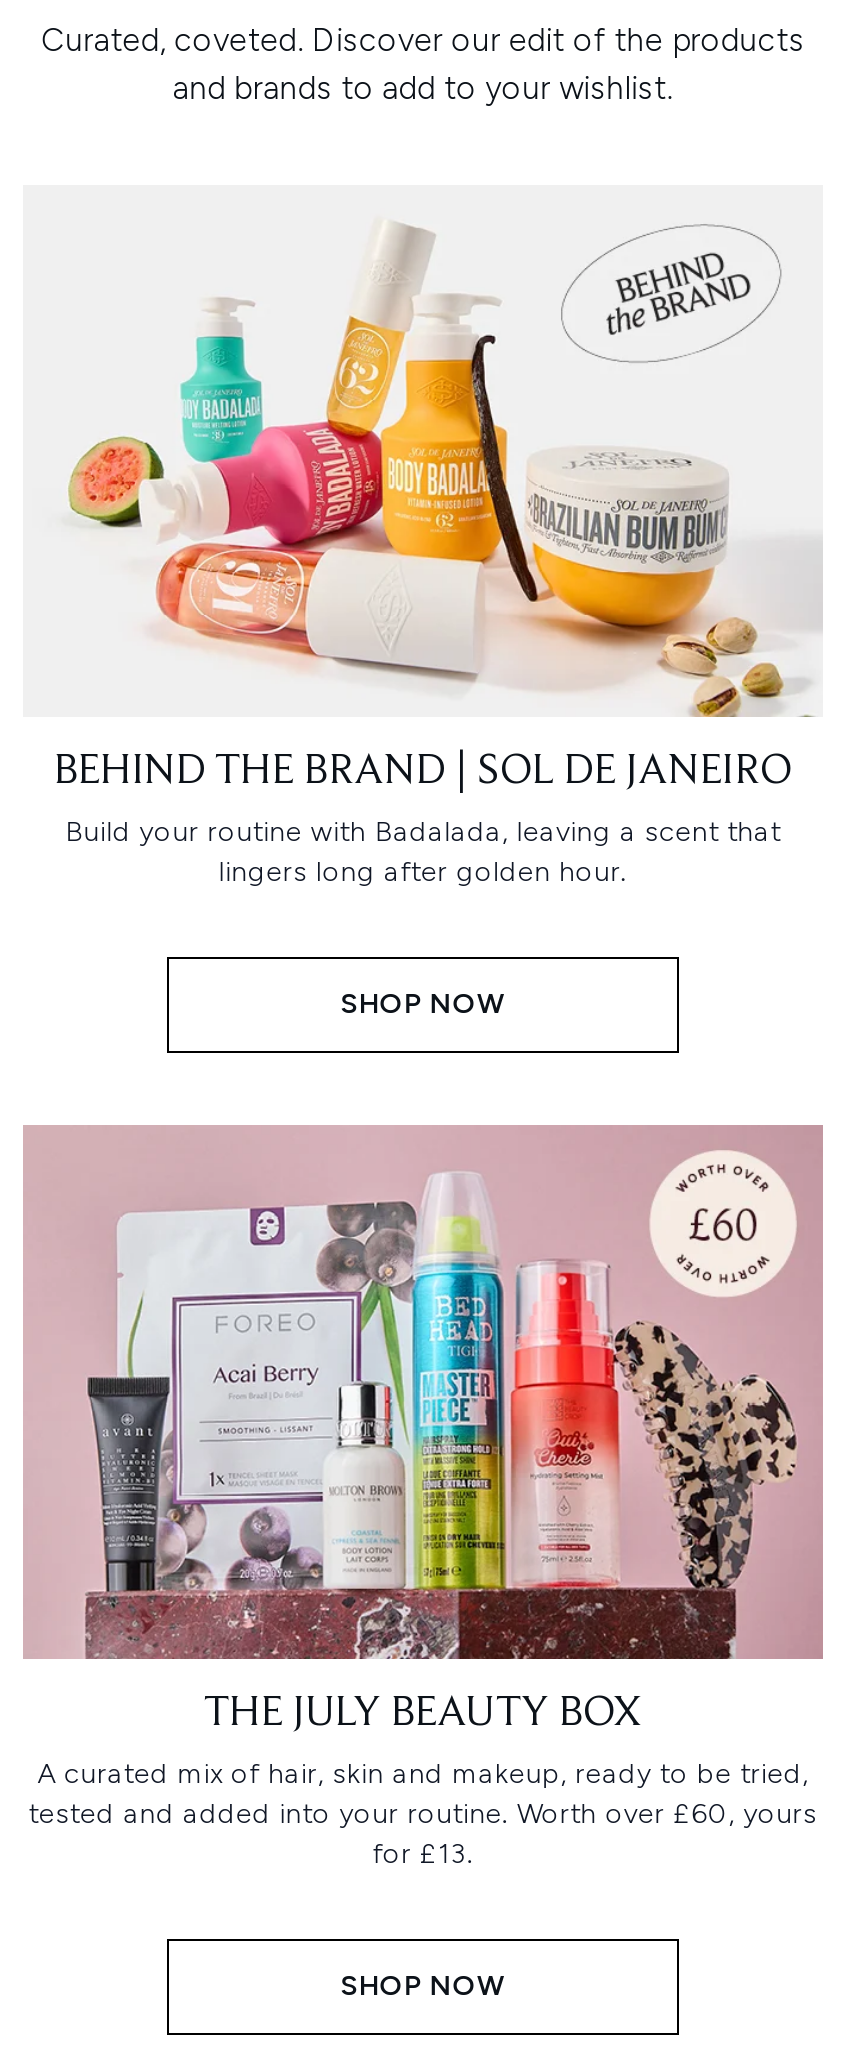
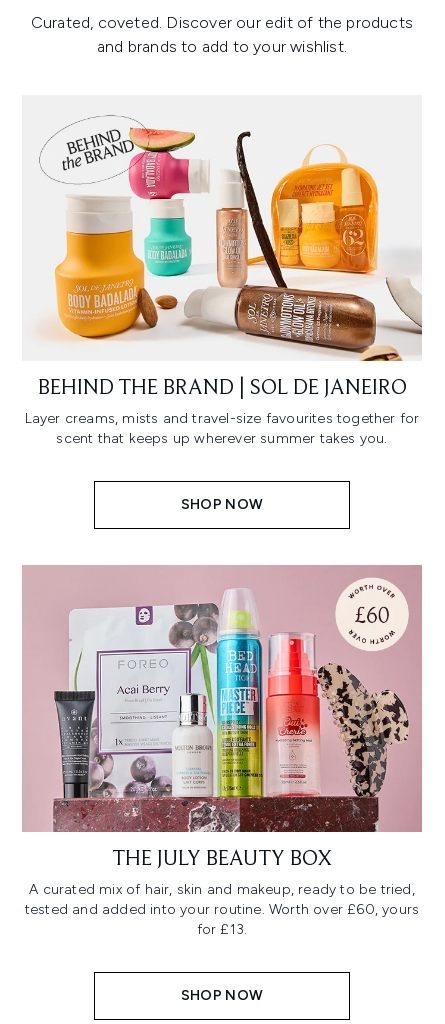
[67,223,823,719] [image] -> [39,115,423,362] [image]
[65,815,781,889] Build your routine with Badalada, leaving a scent that | lingers long after golden hour. -> [25,410,419,447] Layer creams, mists and travel-size favourites together for | scent that keeps up wherever summer takes you.

